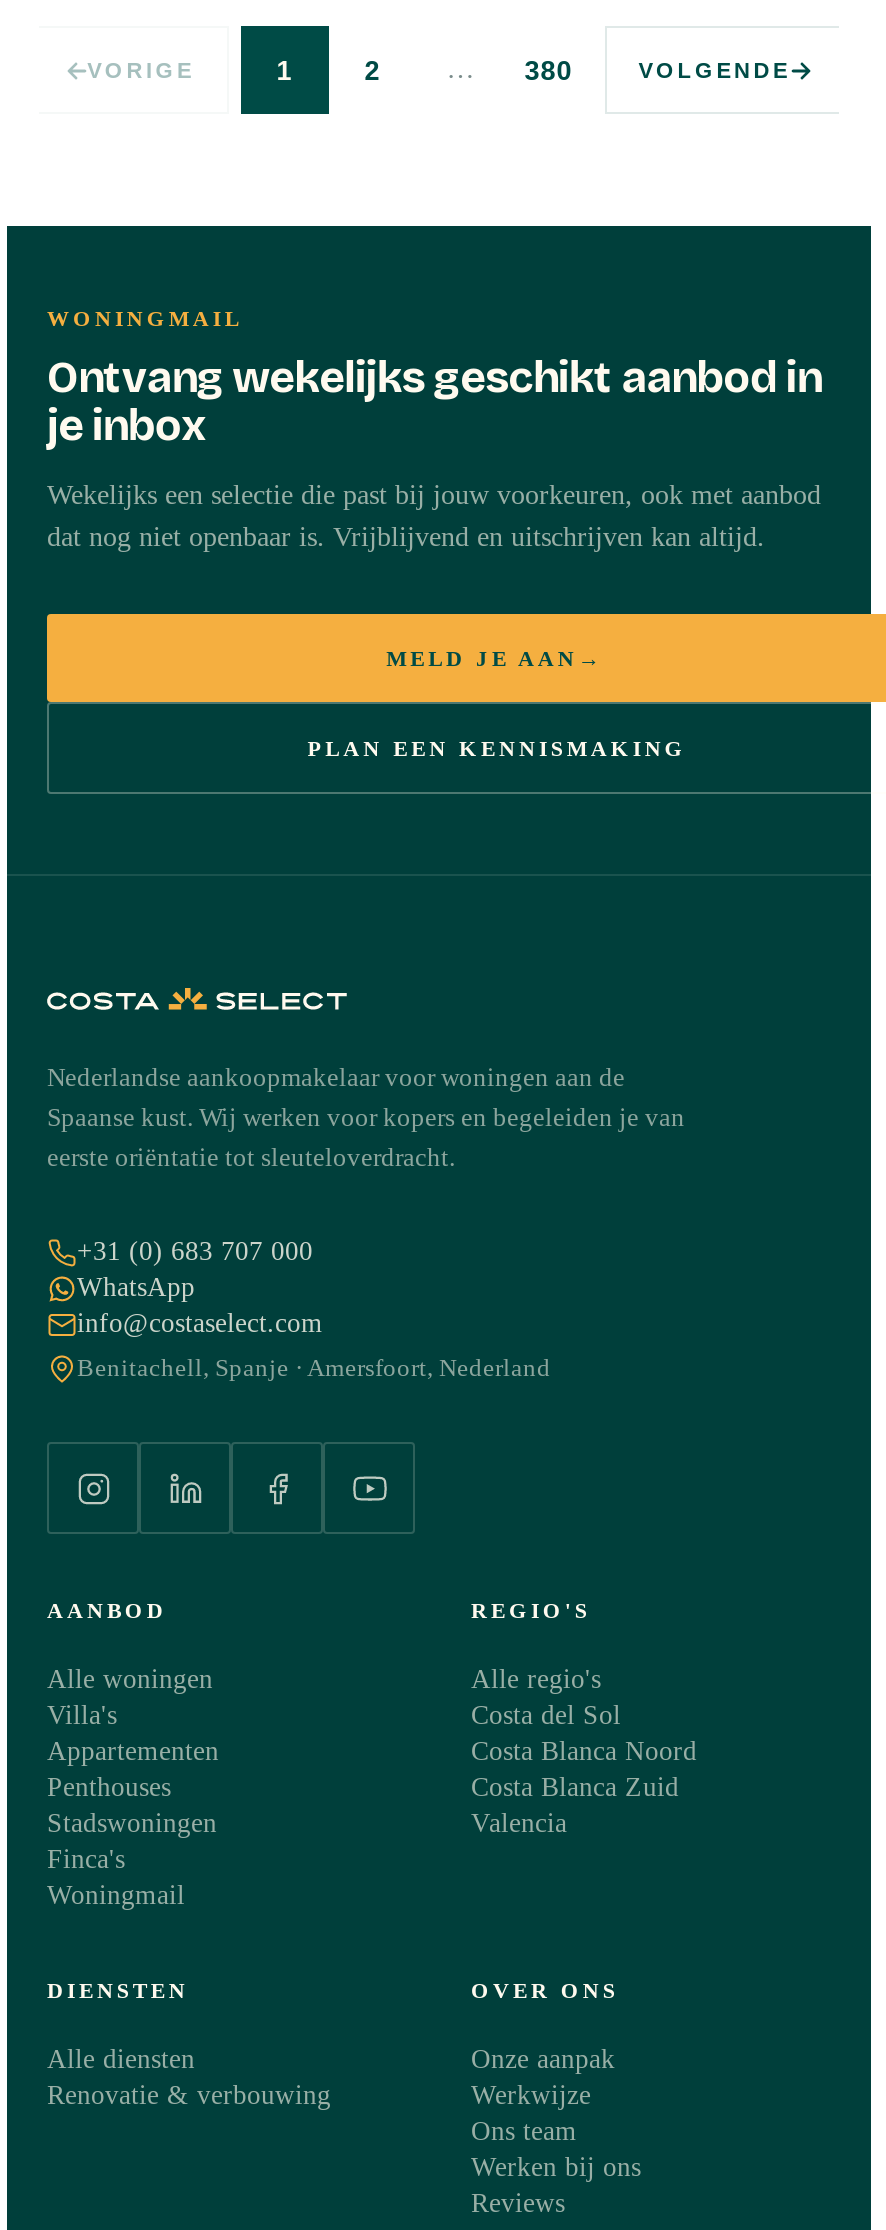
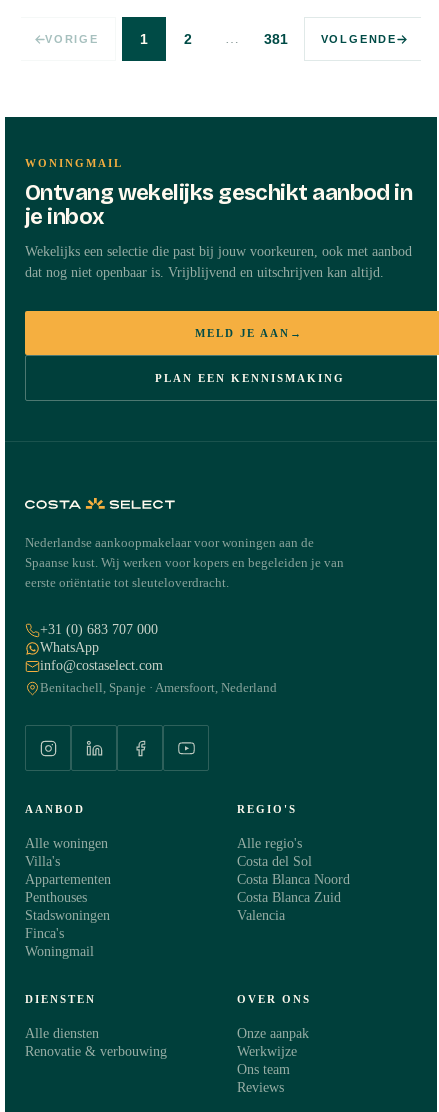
[524,55,572,85] 380 -> [264,31,288,46] 381
[471,2152,641,2182] Werken bij ons -> none

